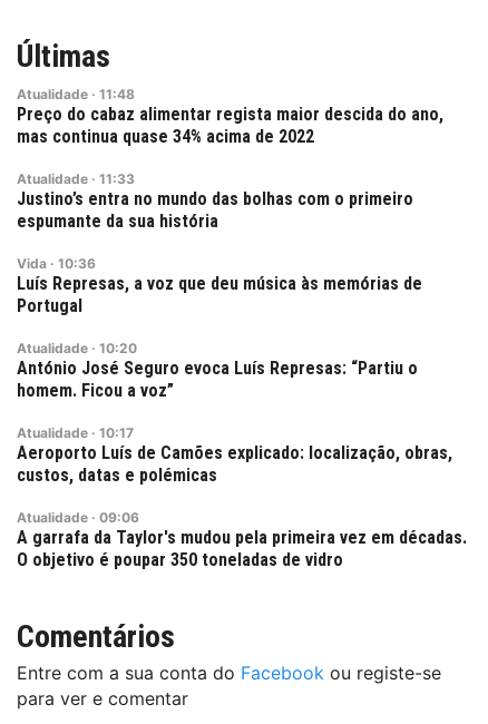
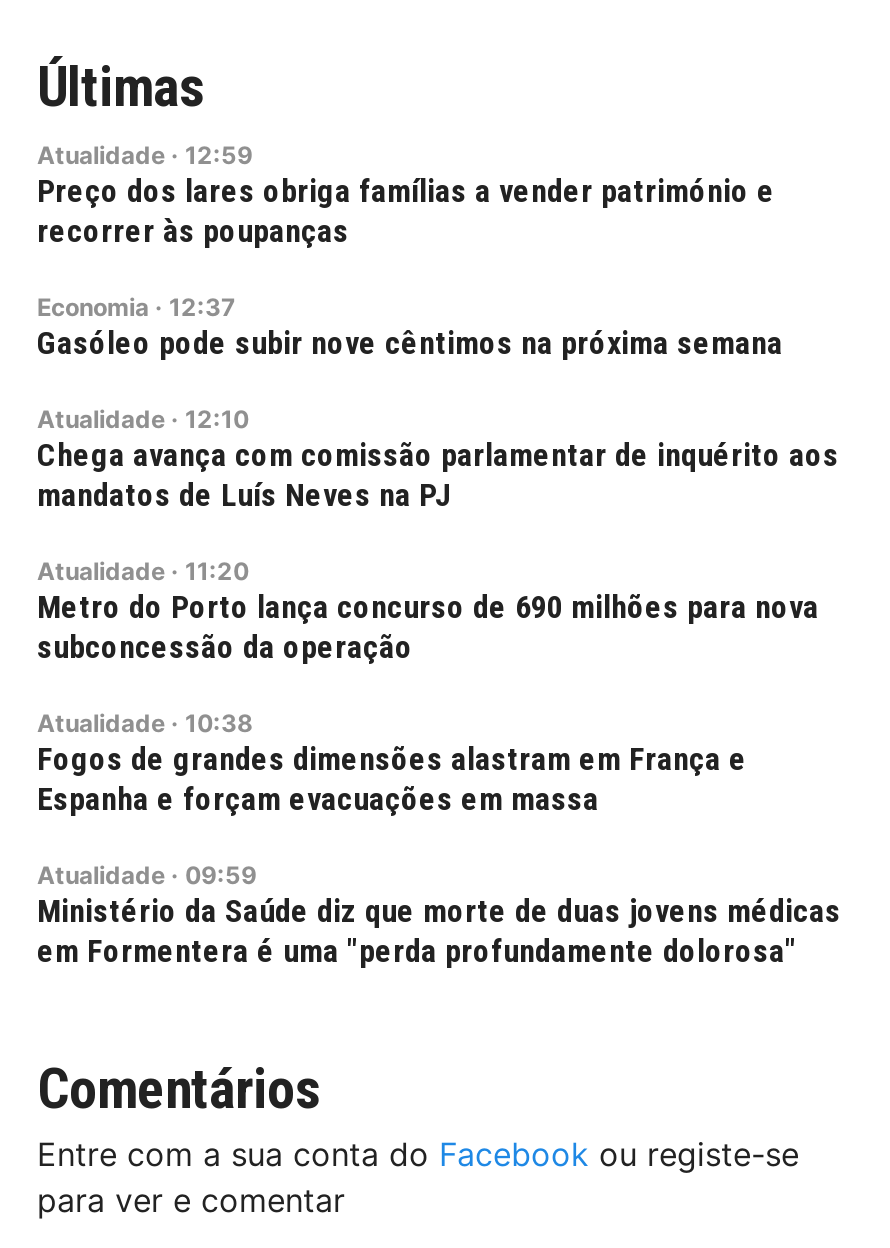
[17,86,443,147] Atualidade · 11:48 | Preço do cabaz alimentar regista maior descida do ano, | mas continua quase 34% acima de 2022 -> [37,141,775,251] Atualidade · 12:59 | Preço dos lares obriga famílias a vender património e | recorrer às poupanças
[17,171,413,232] Atualidade · 11:33 | Justino’s entra no mundo das bolhas com o primeiro | espumante da sua história -> [37,293,783,363] Economia · 12:37 | Gasóleo pode subir nove cêntimos na próxima semana
[17,256,422,317] Vida · 10:36 | Luís Represas, a voz que deu música às memórias de | Portugal -> [37,405,839,515] Atualidade · 12:10 | Chega avança com comissão parlamentar de inquérito aos | mandatos de Luís Neves na PJ
[17,340,418,401] Atualidade · 10:20 | António José Seguro evoca Luís Represas: “Partiu o | homem. Ficou a voz” -> [37,557,819,667] Atualidade · 11:20 | Metro do Porto lança concurso de 690 milhões para nova | subconcessão da operação
[17,425,452,486] Atualidade · 10:17 | Aeroporto Luís de Camões explicado: localização, obras, | custos, datas e polémicas -> [37,709,747,819] Atualidade · 10:38 | Fogos de grandes dimensões alastram em França e | Espanha e forçam evacuações em massa
[17,509,467,571] Atualidade · 09:06 | A garrafa da Taylor's mudou pela primeira vez em décadas. | O objetivo é poupar 350 toneladas de vidro -> [37,861,841,971] Atualidade · 09:59 | Ministério da Saúde diz que morte de duas jovens médicas | em Formentera é uma "perda profundamente dolorosa"

